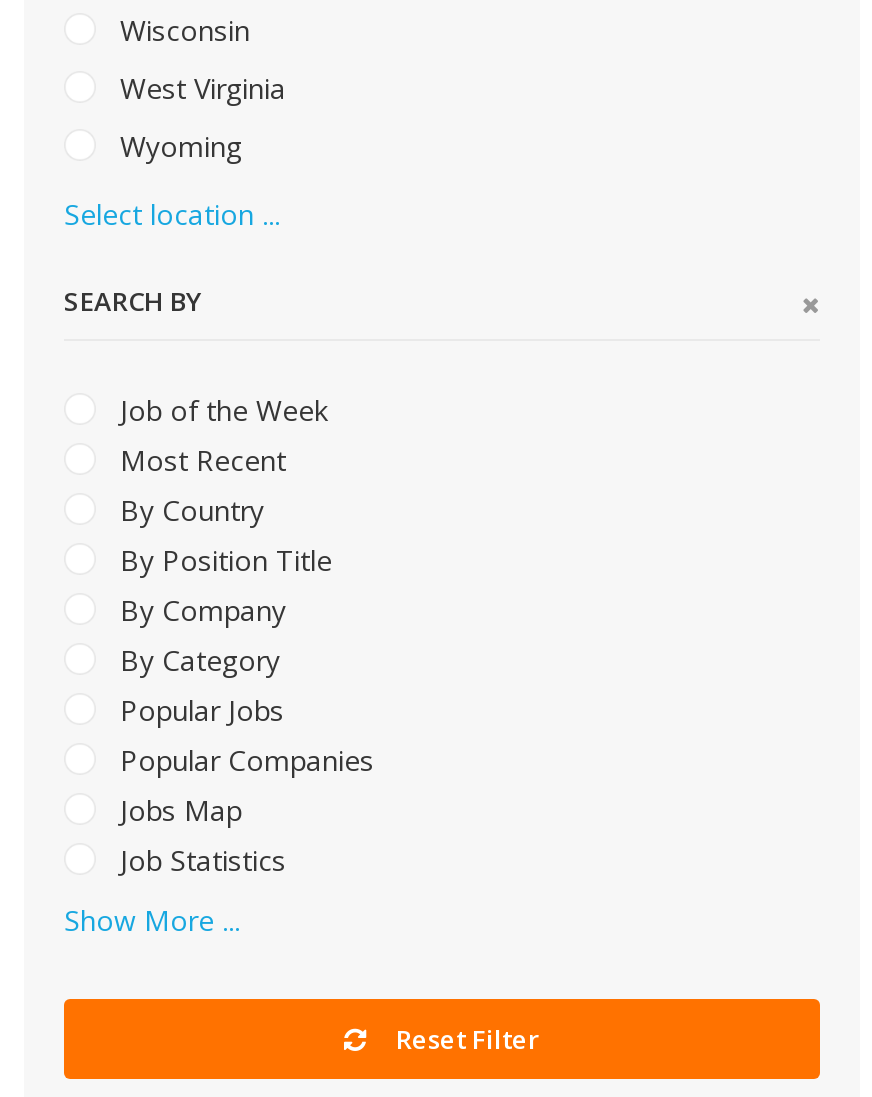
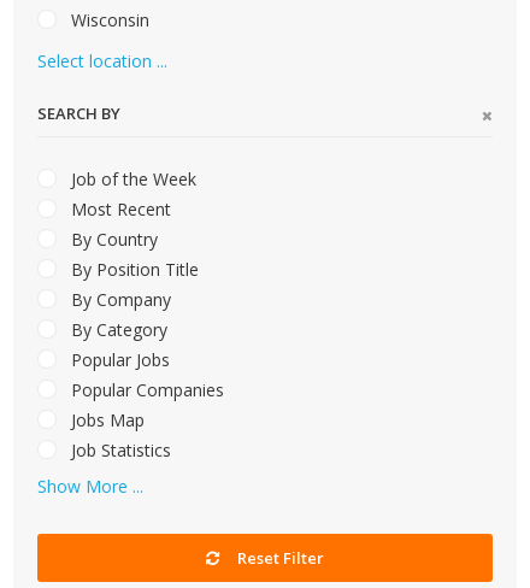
[112,69,286,165] West Virginia | Wyoming -> none

